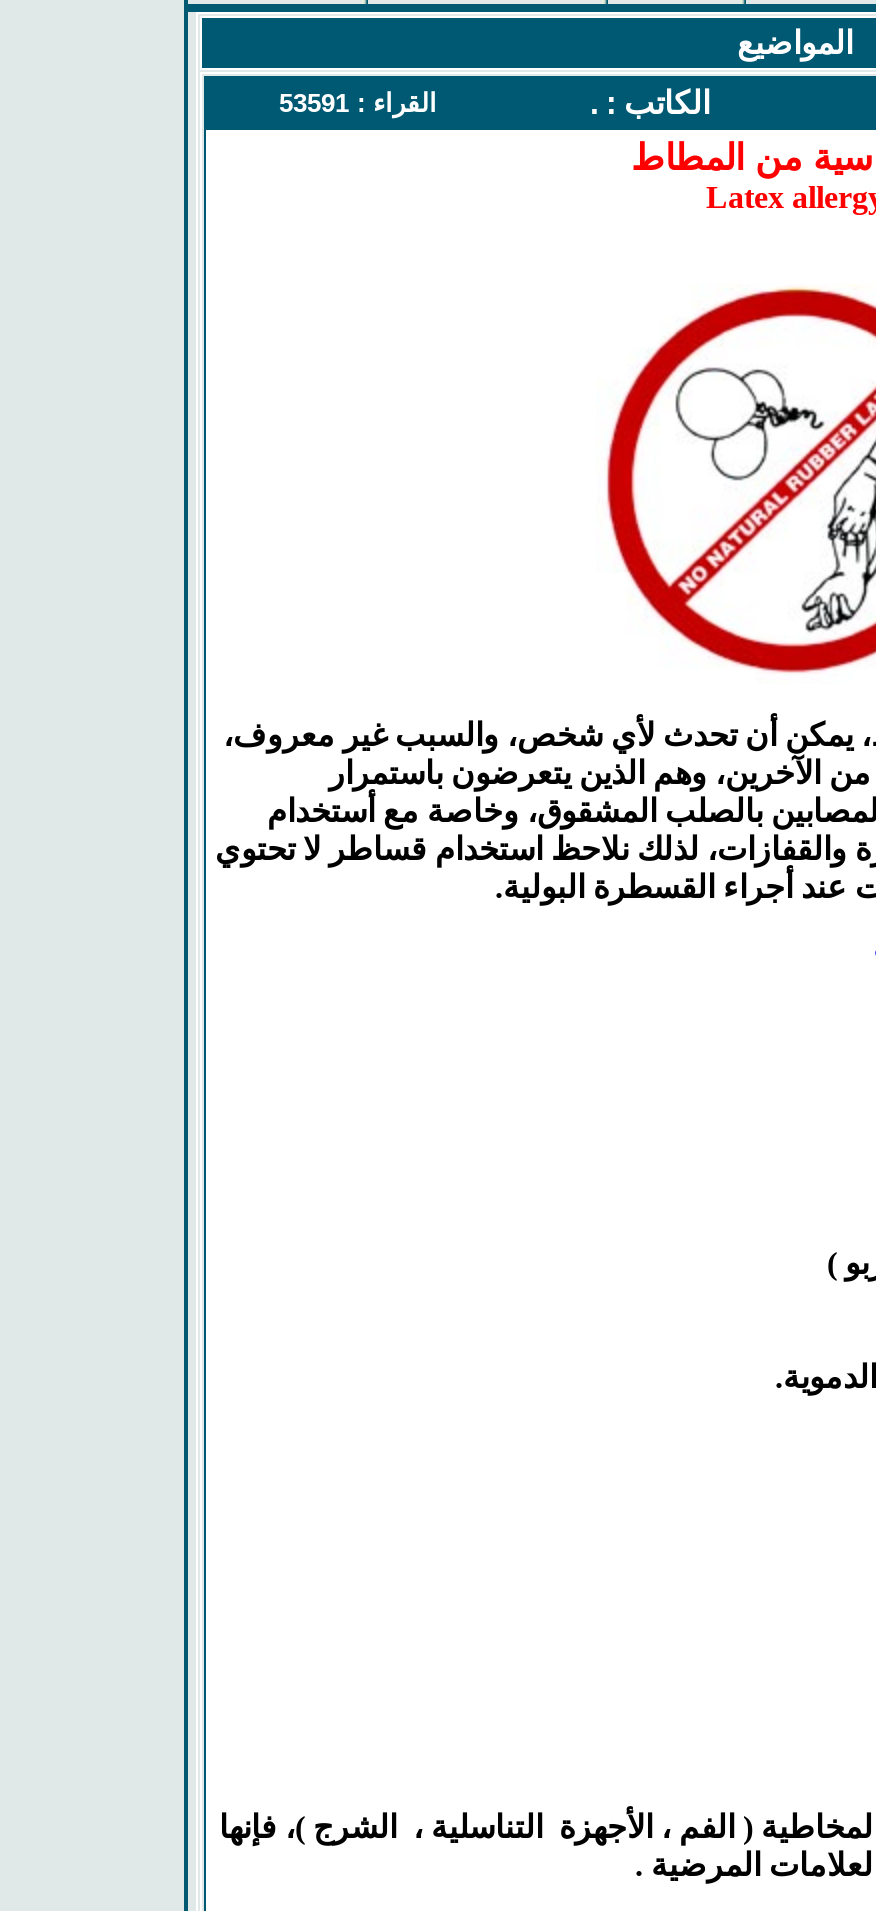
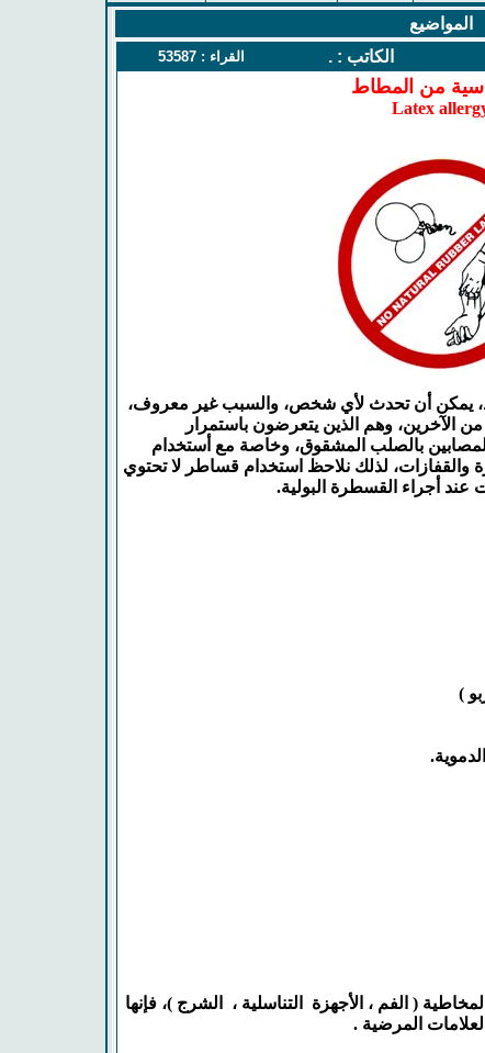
[279,88,437,118] القراء : 53591 -> [157,48,244,65] القراء : 53587

